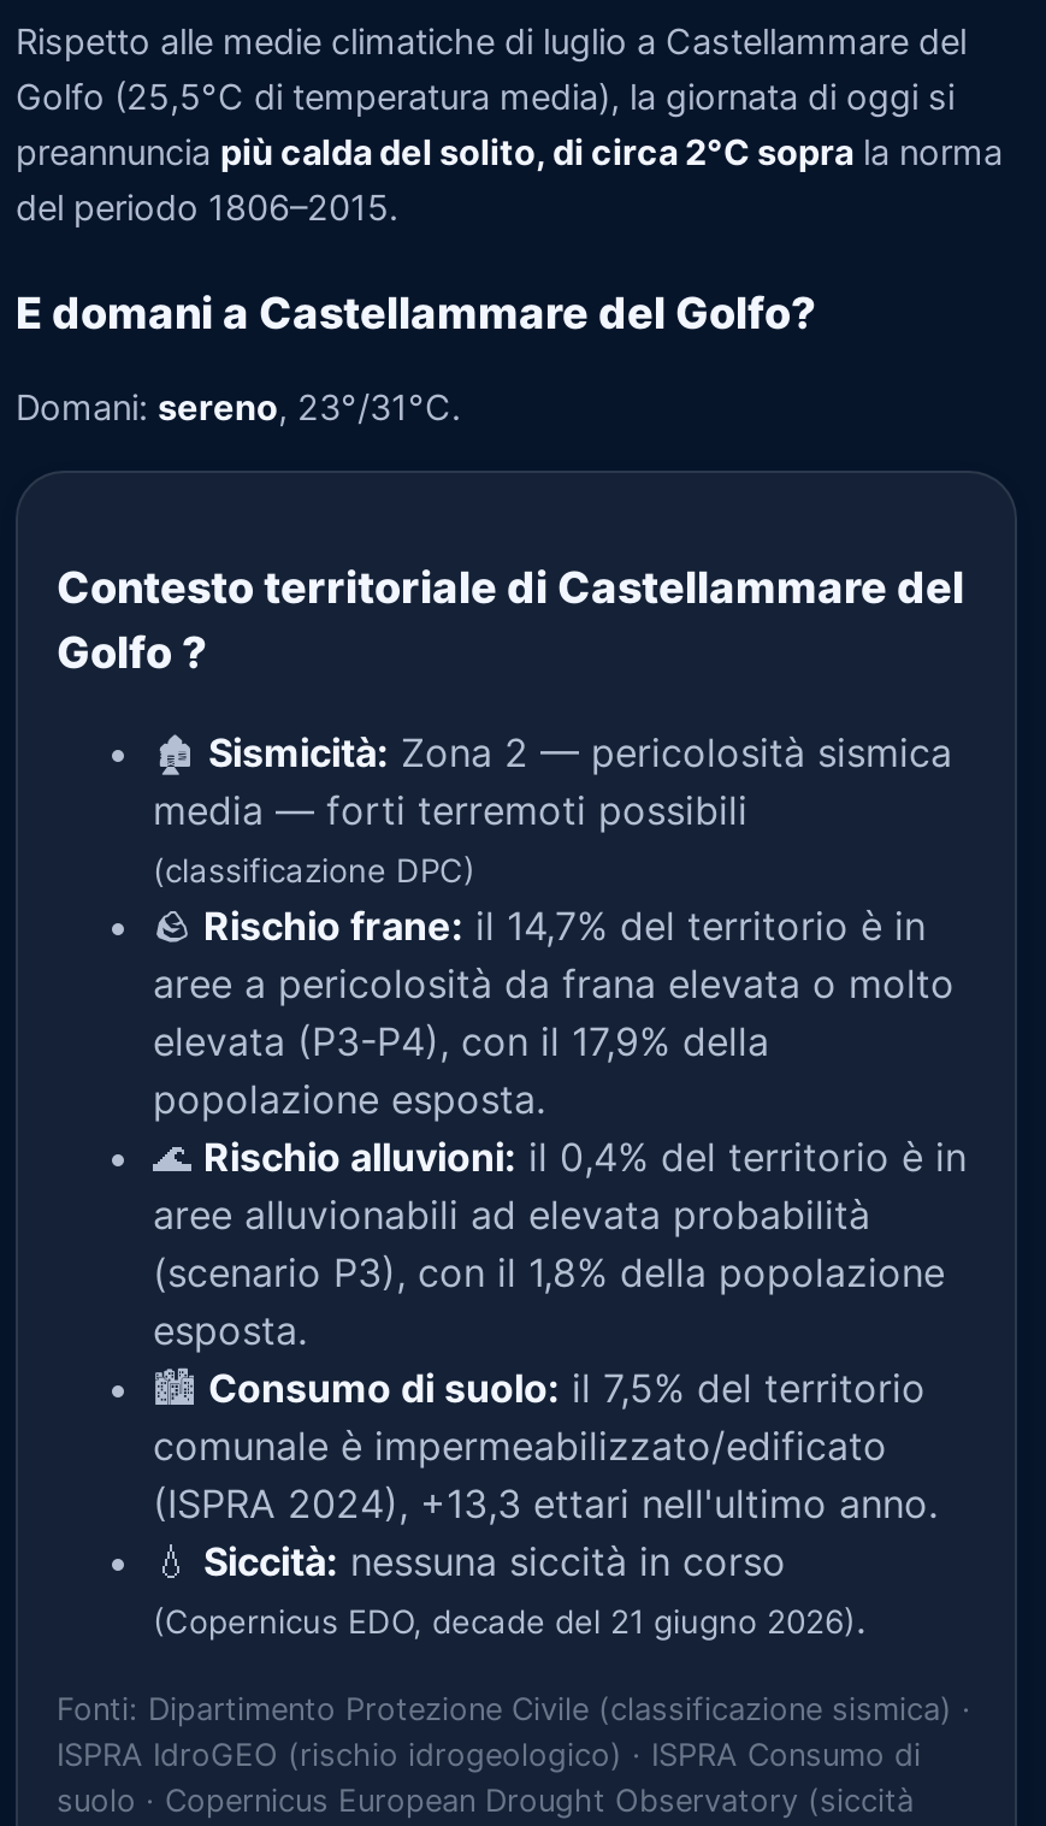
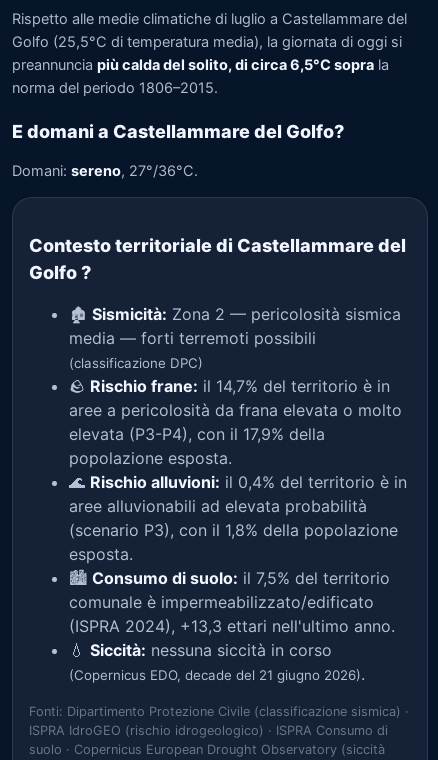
[16,131,1003,230] preannuncia più calda del solito, di circa 2°C sopra la norma | del periodo 1806–2015. -> [12,56,389,97] preannuncia più calda del solito, di circa 6,5°C sopra la | norma del periodo 1806–2015.
[16,385,461,429] Domani: sereno, 23°/31°C. -> [12,161,198,179] Domani: sereno, 27°/36°C.

